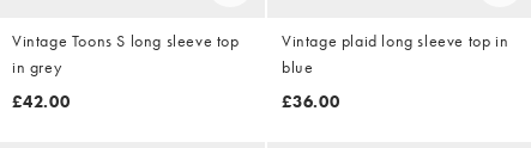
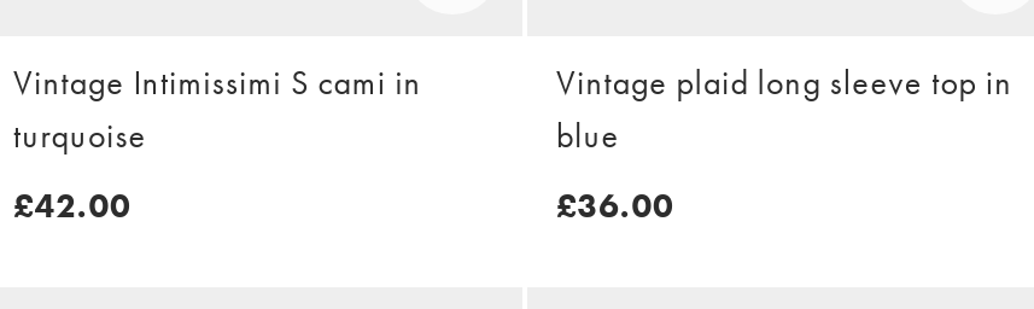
[12,29,239,77] Vintage Toons S long sleeve top | in grey -> [13,59,422,156] Vintage Intimissimi S cami in | turquoise

